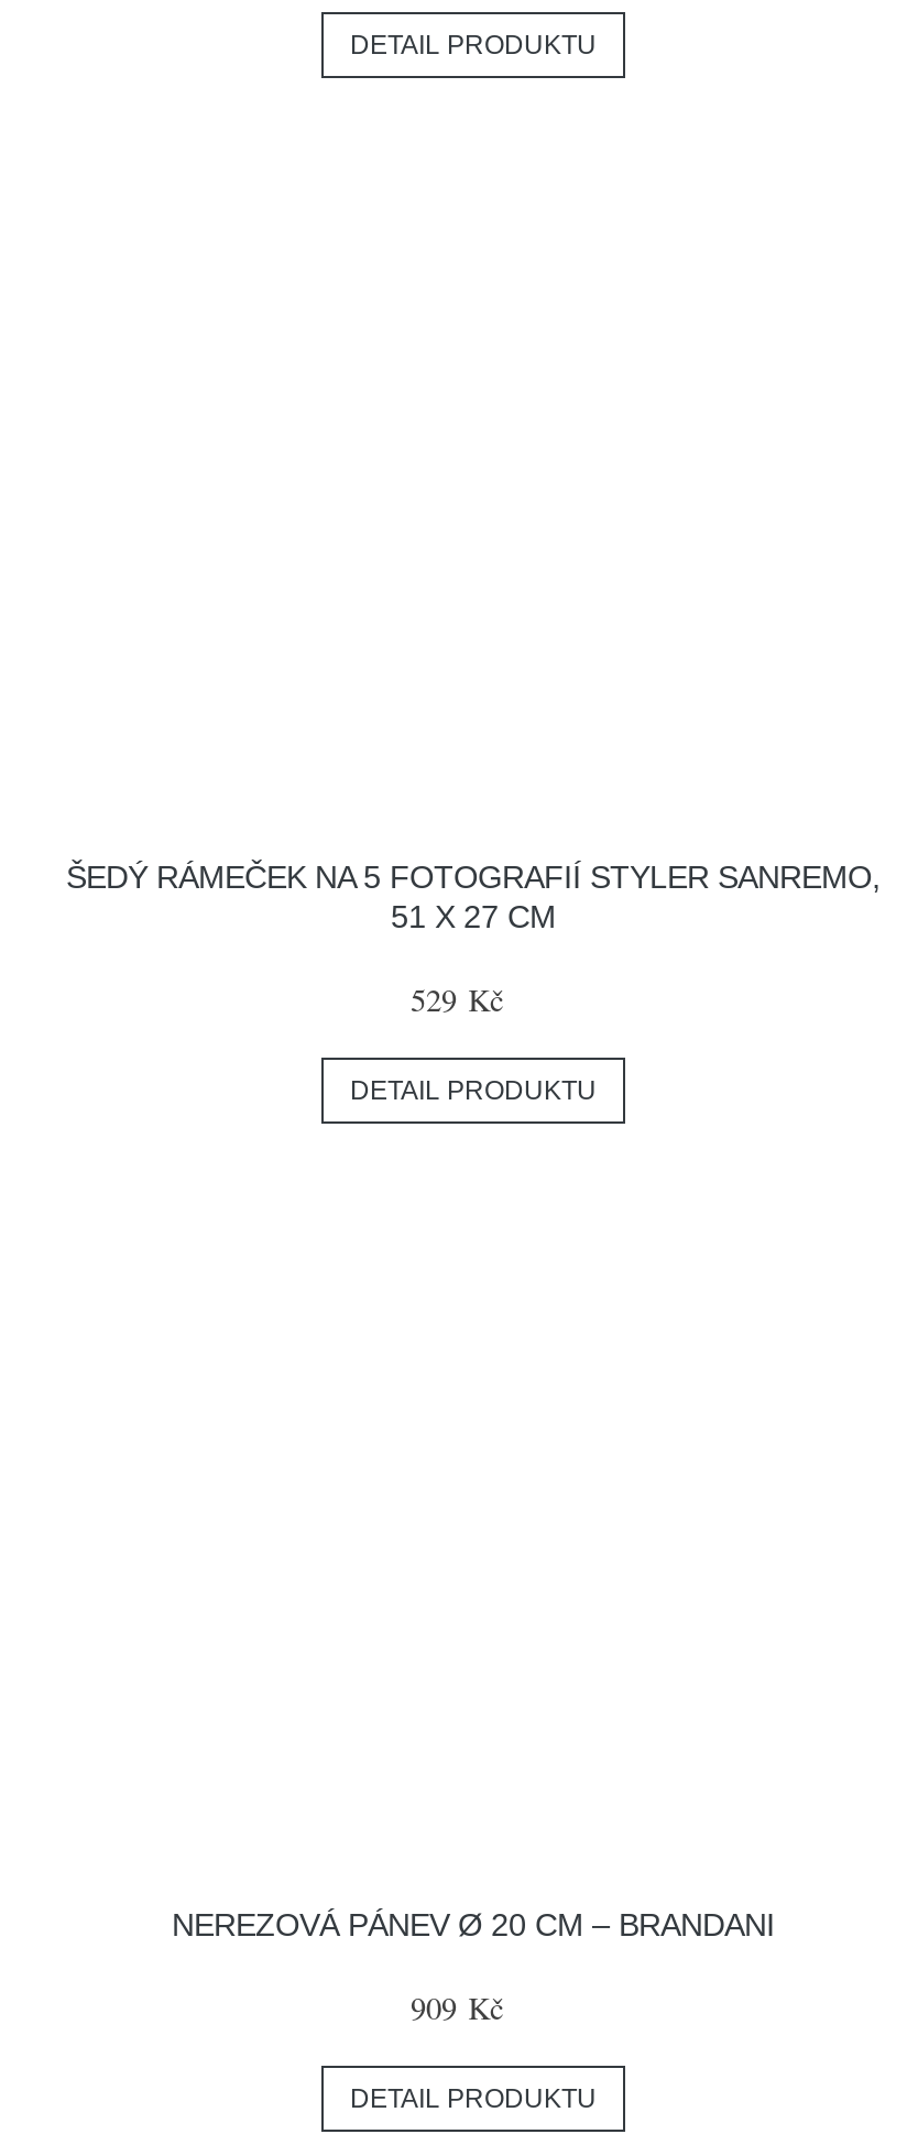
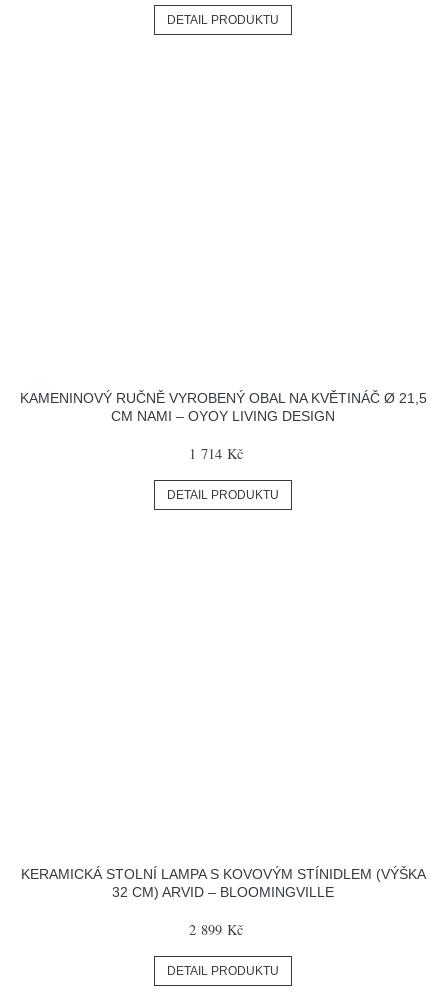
[66,860,881,935] ŠEDÝ RÁMEČEK NA 5 FOTOGRAFIÍ STYLER SANREMO, | 51 X 27 CM -> [19,390,426,424] KAMENINOVÝ RUČNĚ VYROBENÝ OBAL NA KVĚTINÁČ Ø 21,5 | CM NAMI – OYOY LIVING DESIGN
[411,979,503,1021] 529 Kč -> [188,444,242,463] 1 714 Kč
[172,1907,775,1942] NEREZOVÁ PÁNEV Ø 20 CM – BRANDANI -> [20,866,425,900] KERAMICKÁ STOLNÍ LAMPA S KOVOVÝM STÍNIDLEM (VÝŠKA | 32 CM) ARVID – BLOOMINGVILLE
[411,1986,503,2028] 909 Kč -> [188,920,242,939] 2 899 Kč

